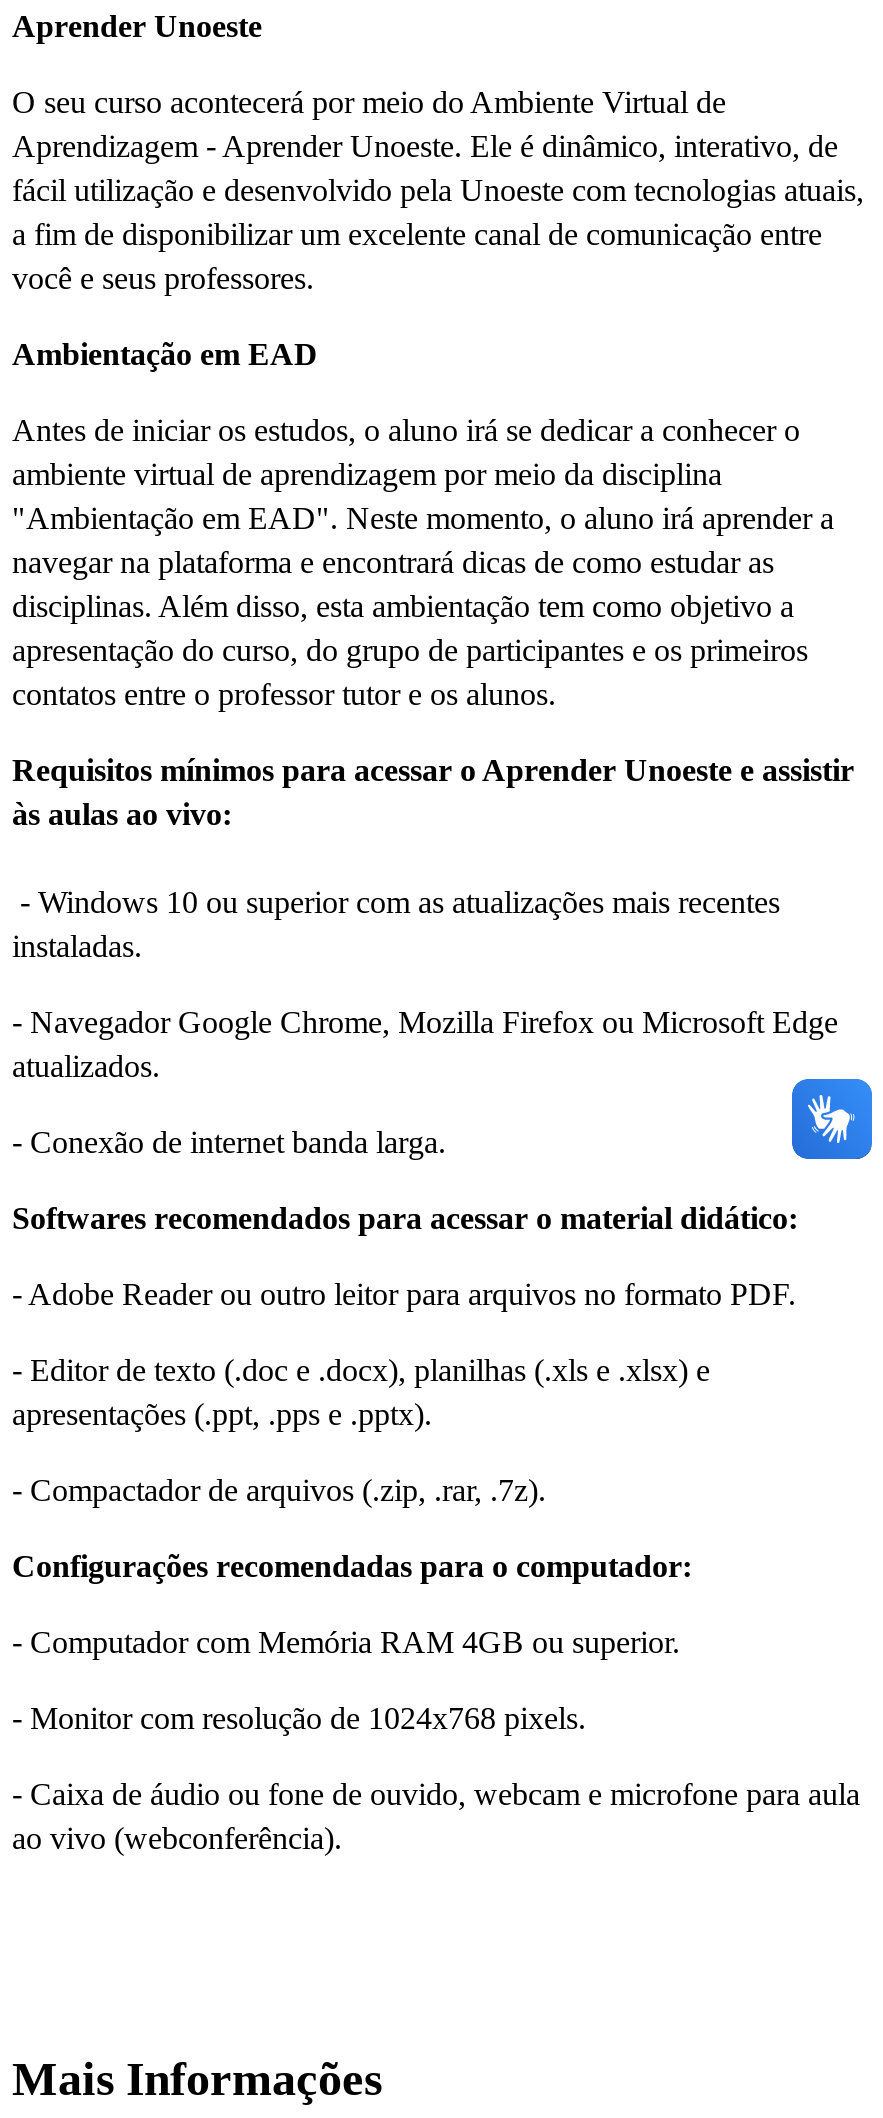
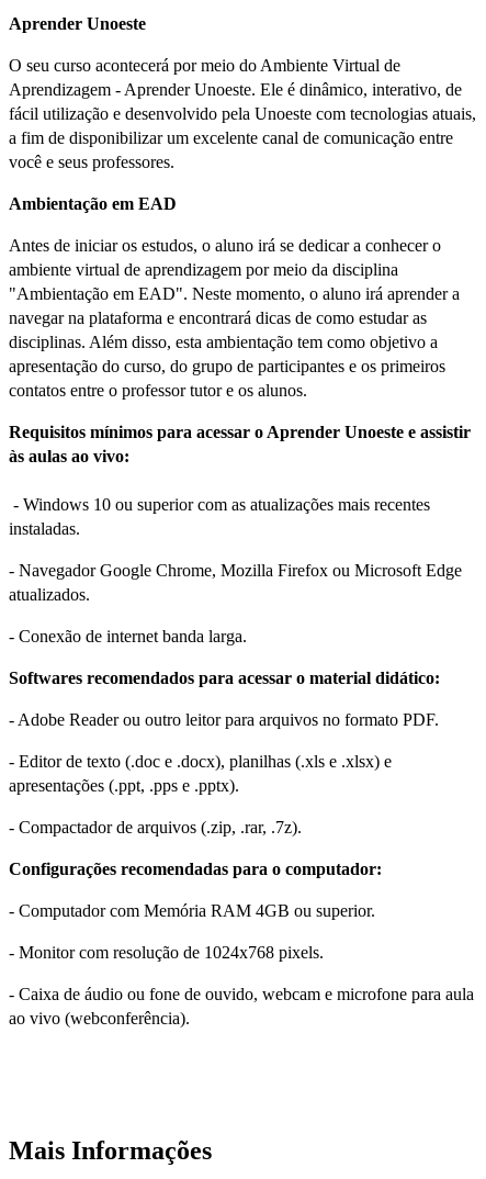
[790,1077,874,1161] [image] -> none

